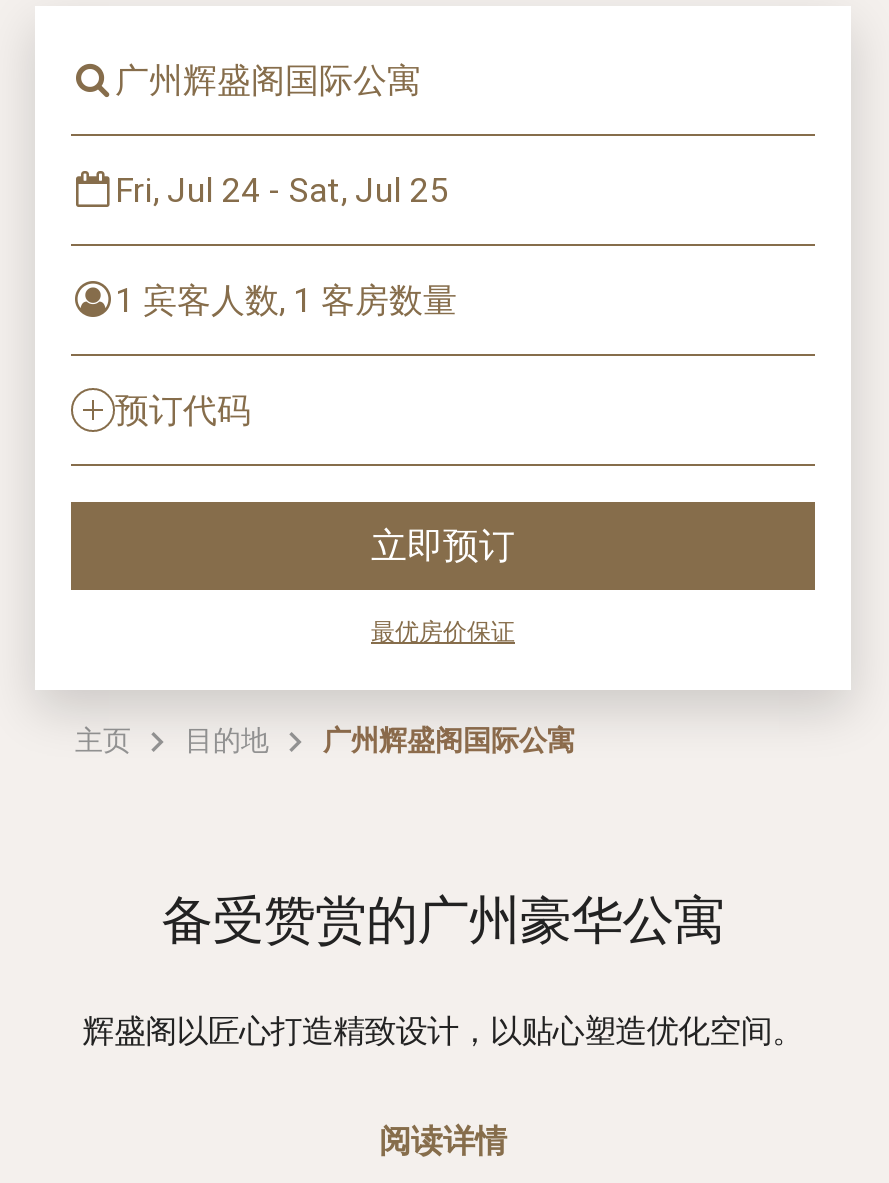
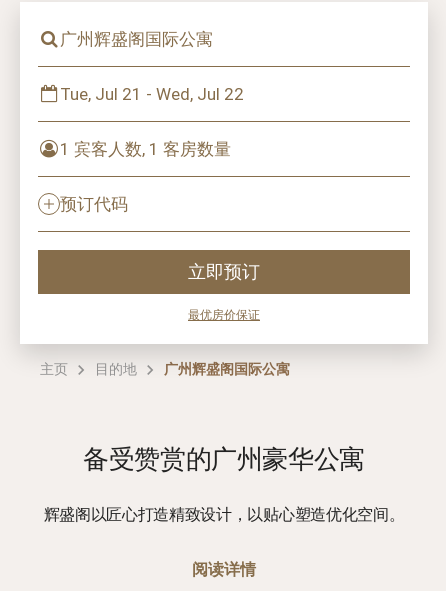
[115,170,449,210] Fri, Jul 24 - Sat, Jul 25 -> [60,84,244,104] Tue, Jul 21 - Wed, Jul 22

